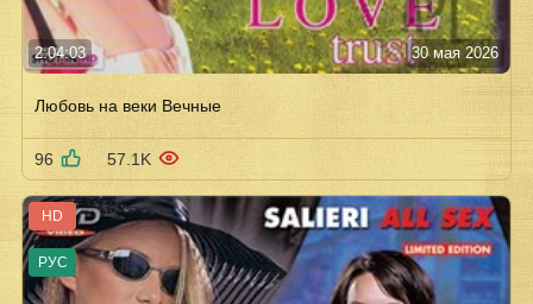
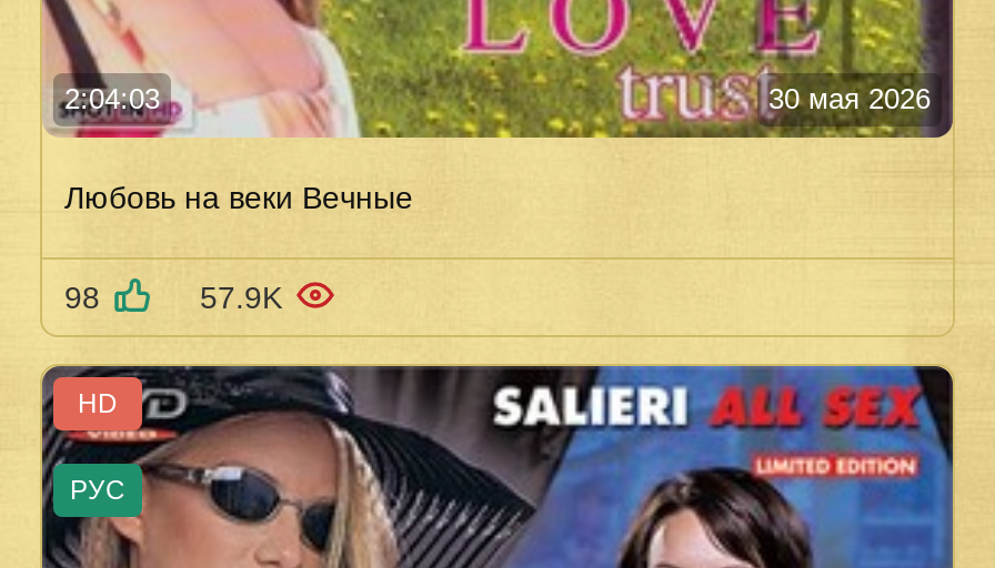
[35,149,151,168] 96 | 57.1K -> [64,278,282,314] 98 | 57.9K

